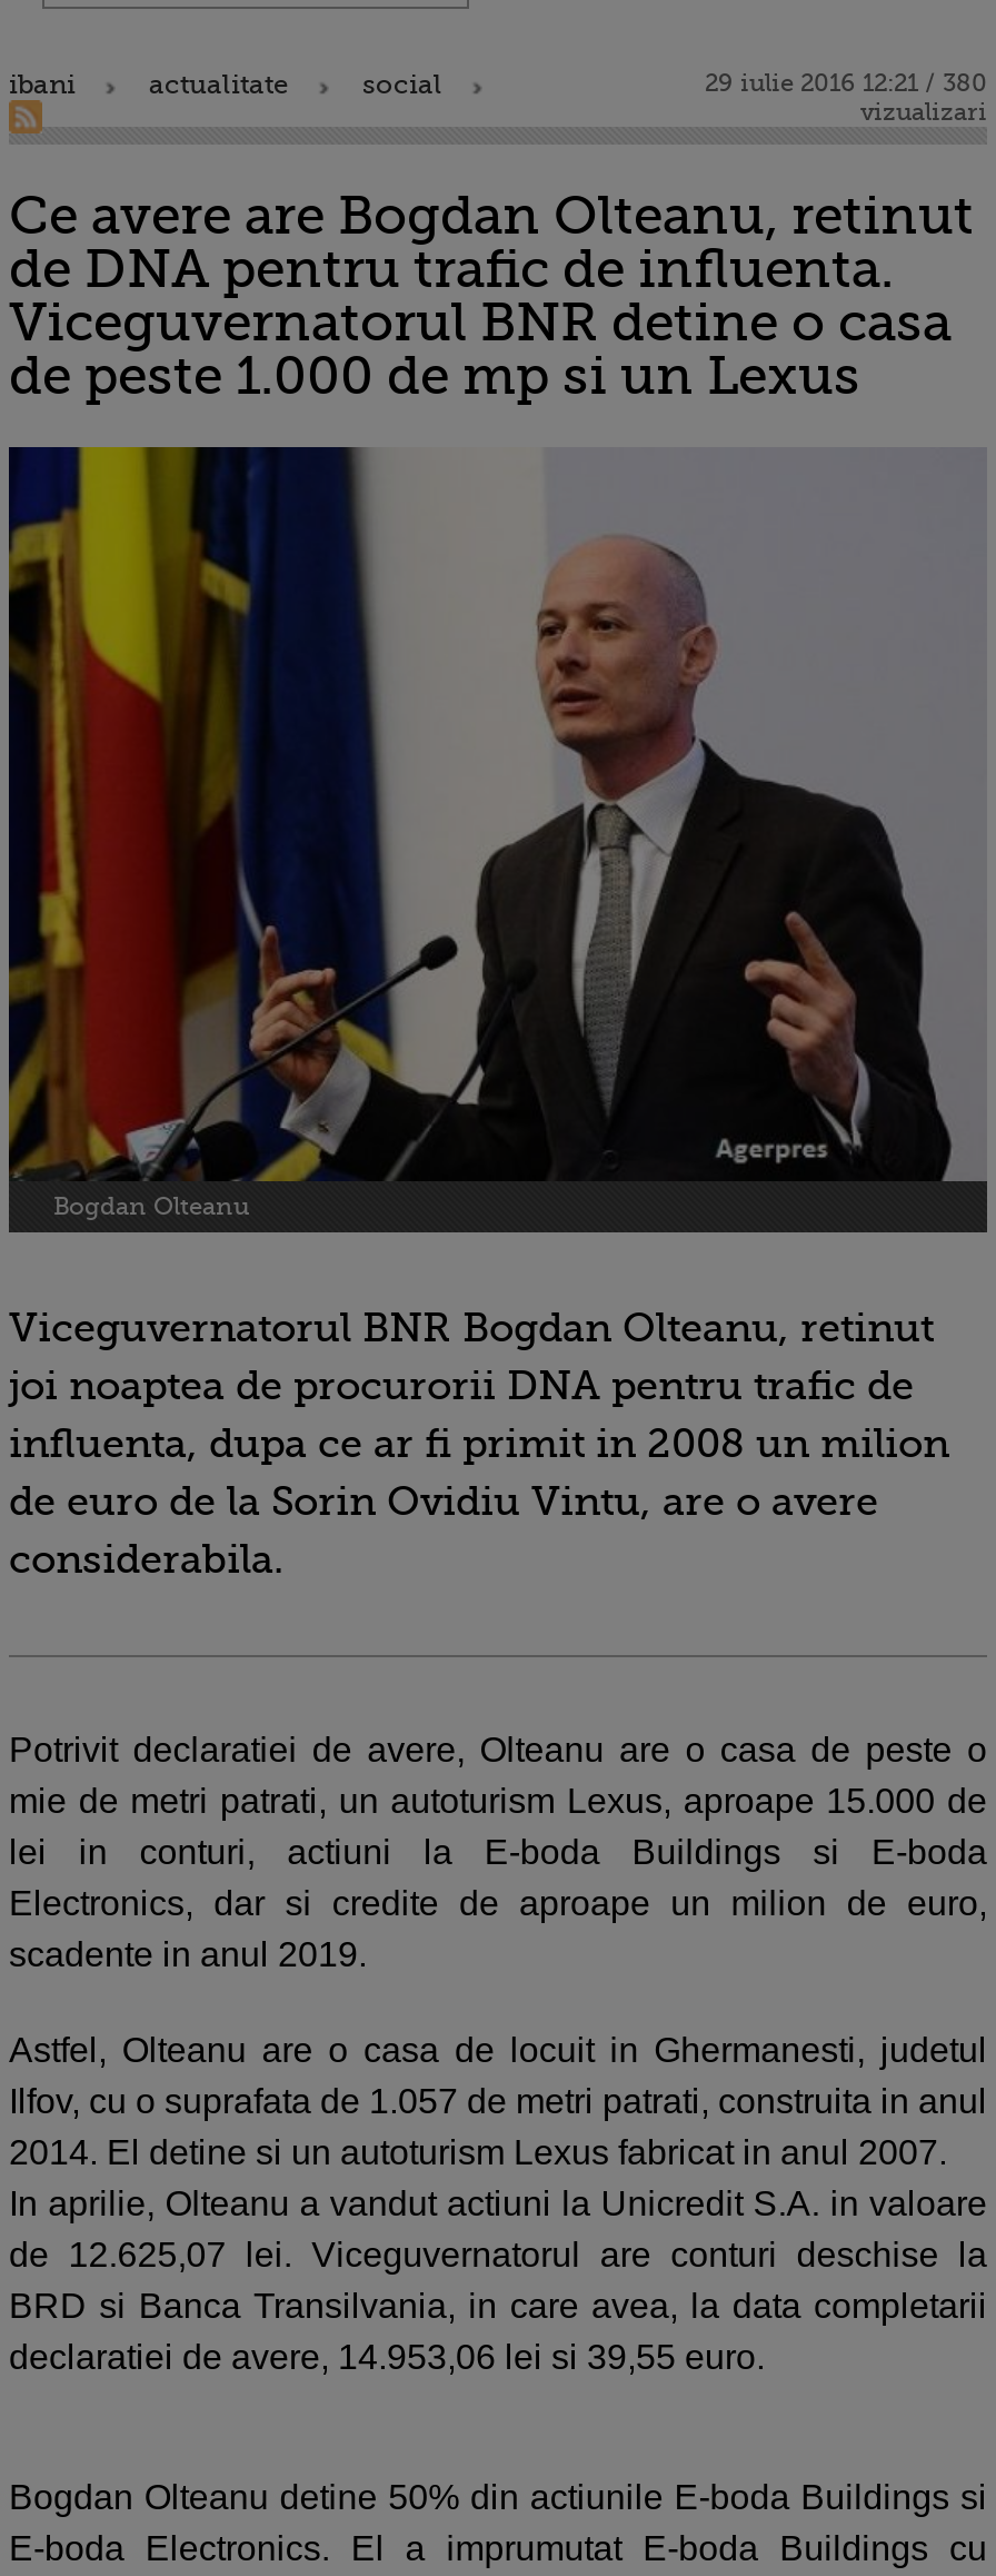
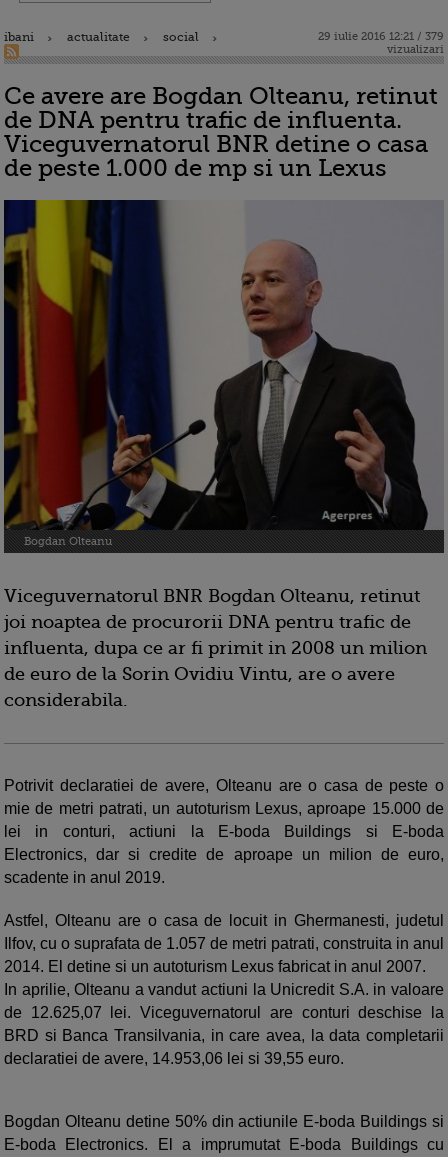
[705,69,987,98] 29 iulie 2016 12:21 / 380 -> [318,30,444,43] 29 iulie 2016 12:21 / 379

